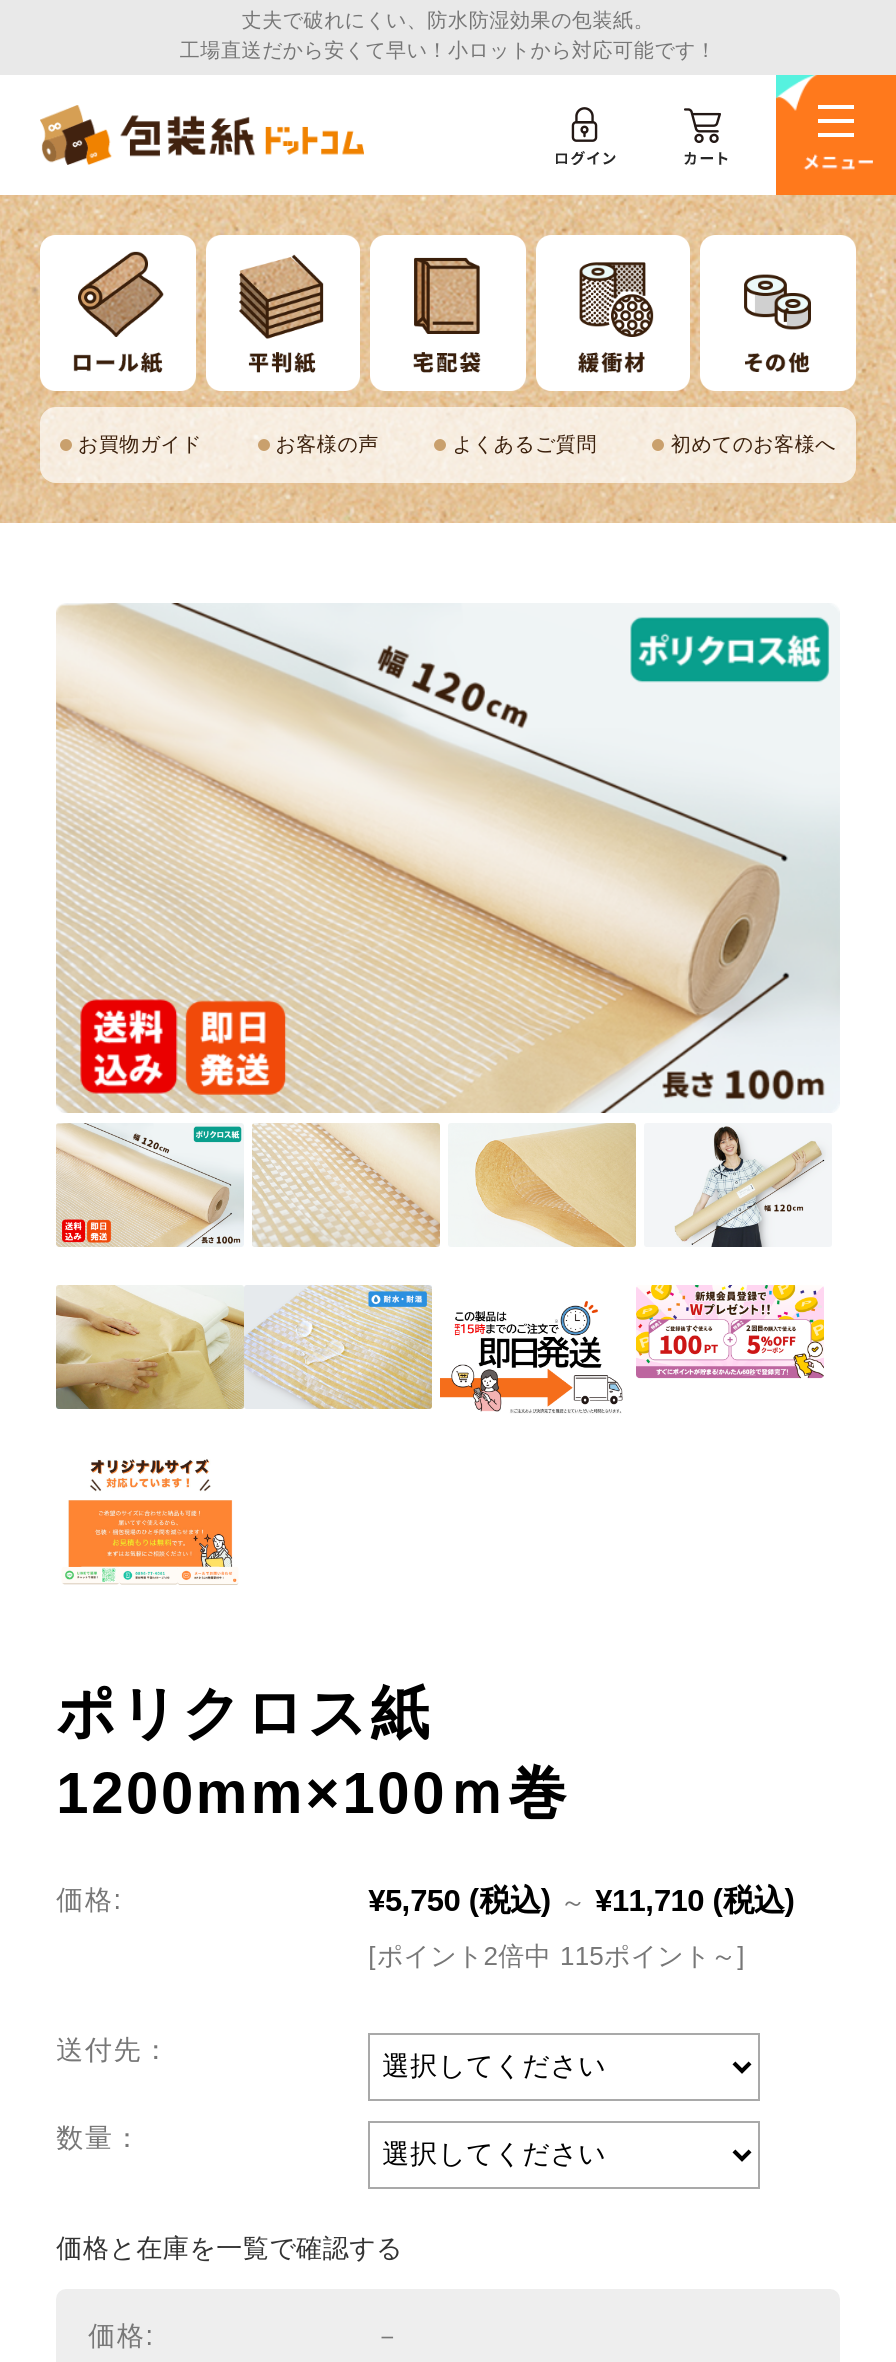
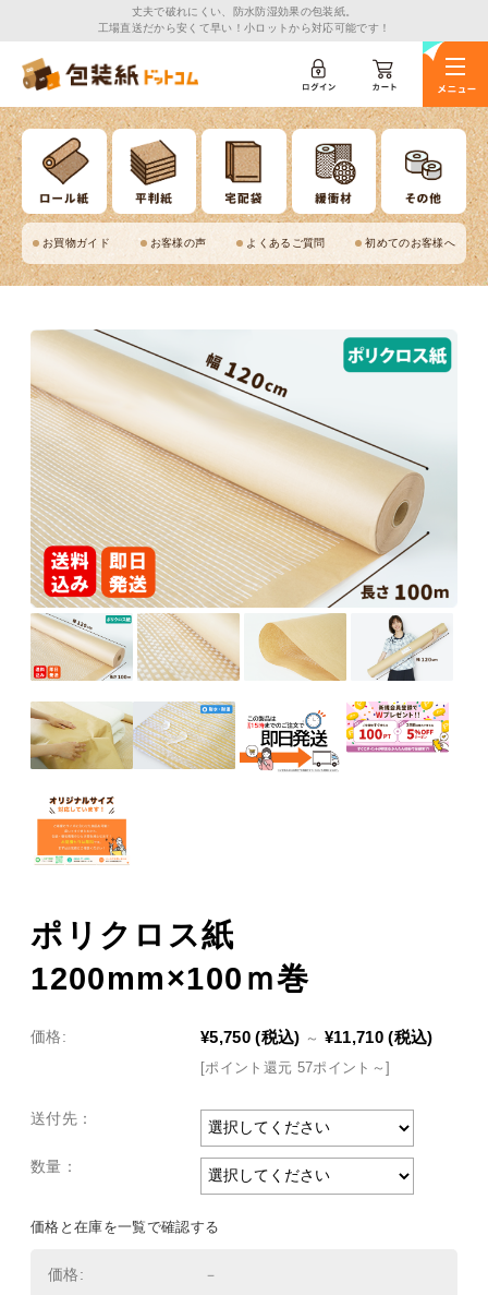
[368,1942,746,1972] [ポイント2倍中 115ポイント～] -> [201,1060,390,1076] [ポイント還元 57ポイント～]

